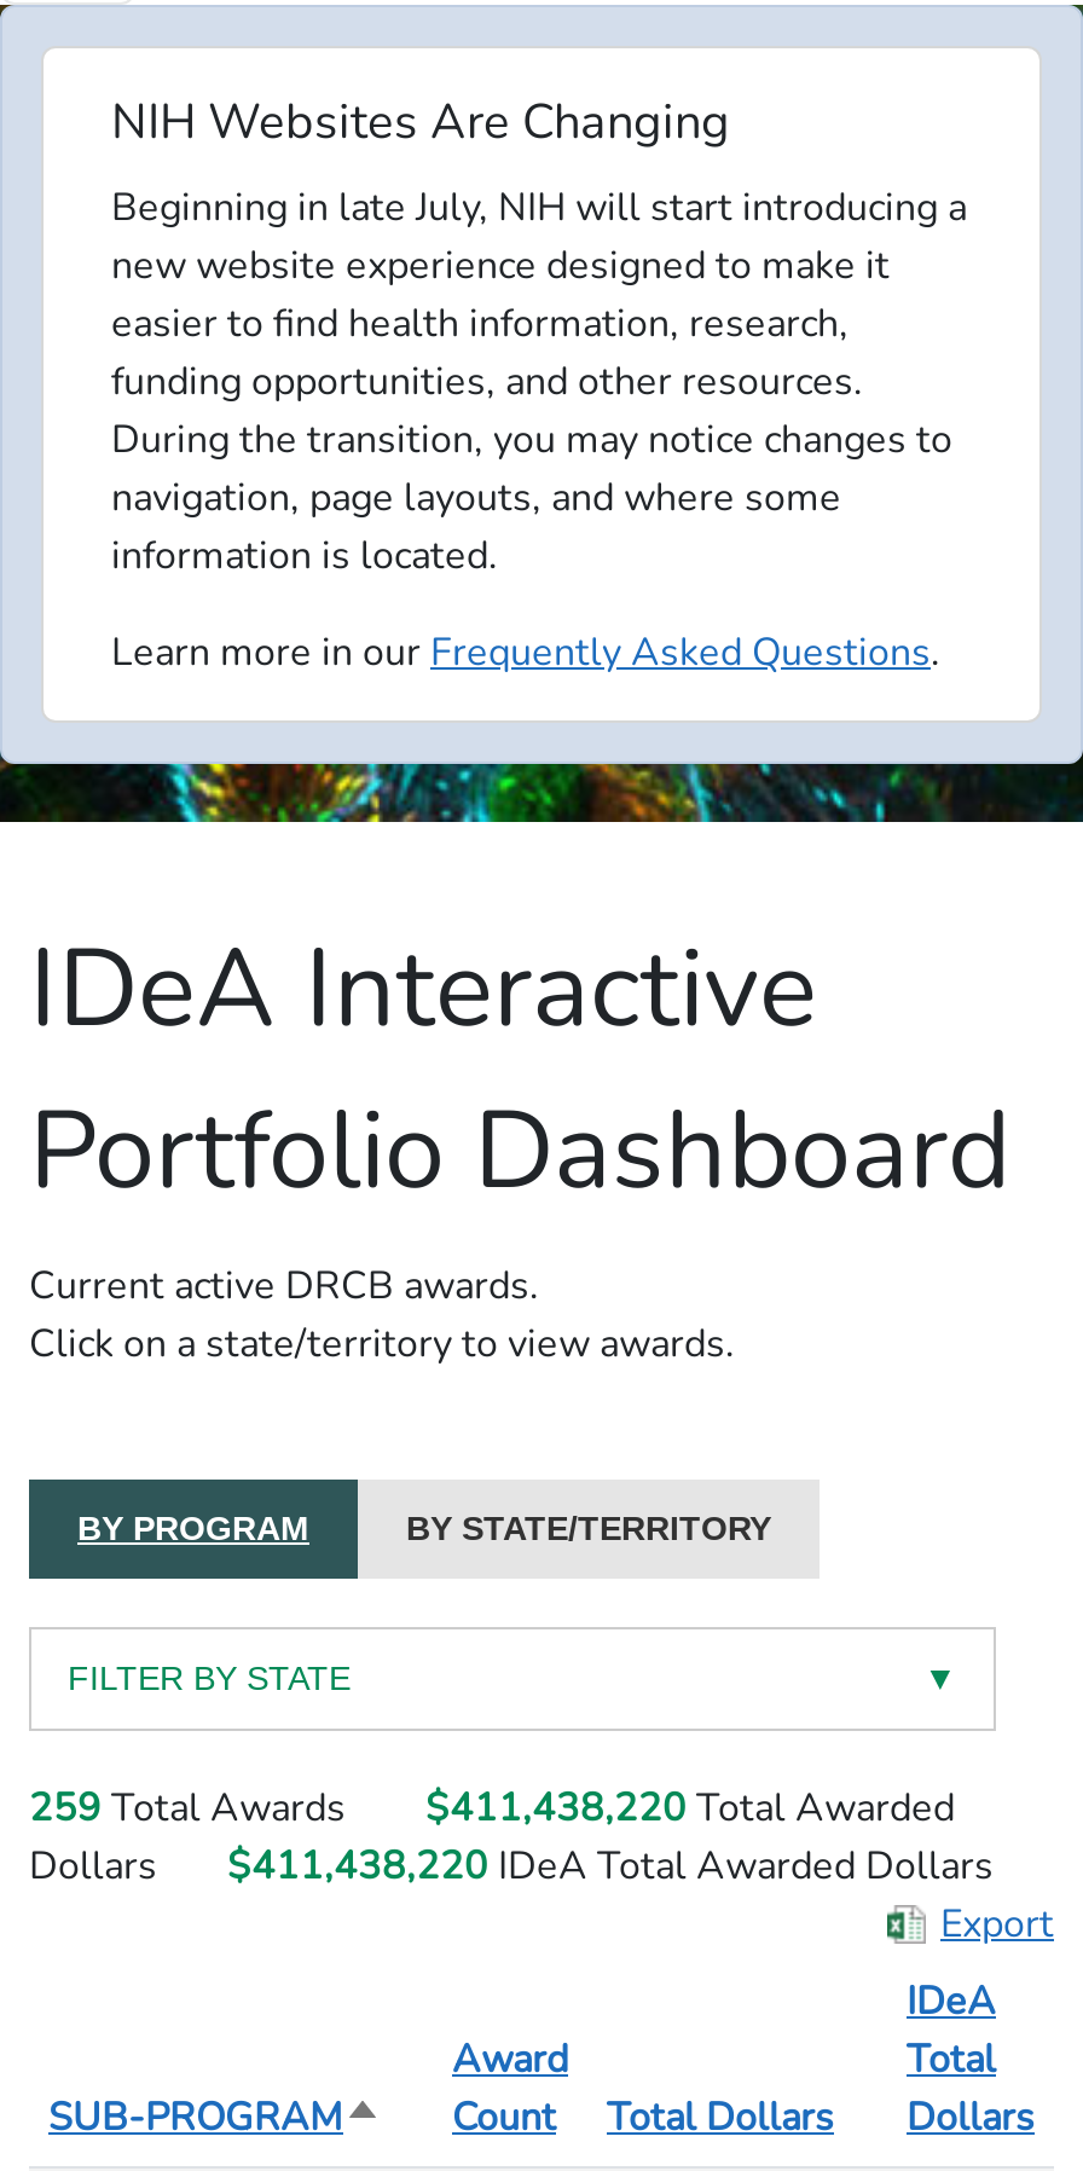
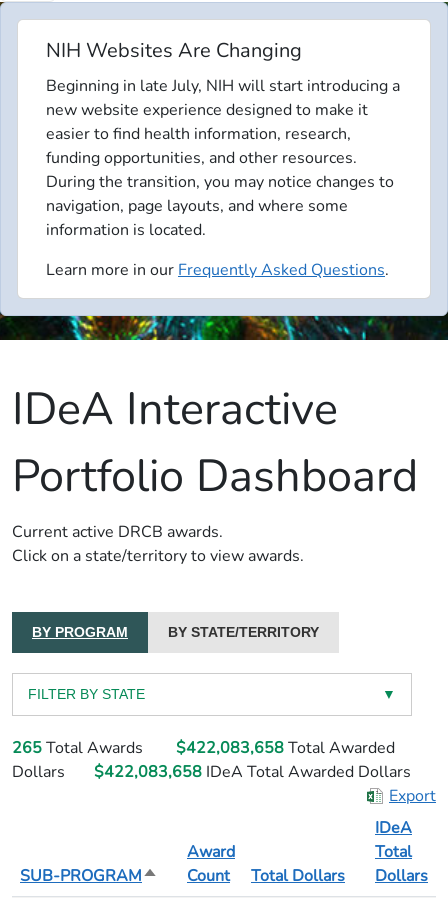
[29,1782,365,1835] 259 Total Awards -> [12,737,151,759] 265 Total Awards
[425,1782,955,1835] $411,438,220 Total Awarded -> [176,737,395,759] $422,083,658 Total Awarded
[227,1840,994,1893] $411,438,220 IDeA Total Awarded Dollars -> [94,761,411,783] $422,083,658 IDeA Total Awarded Dollars

